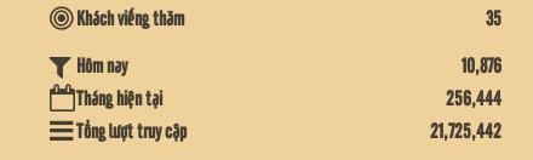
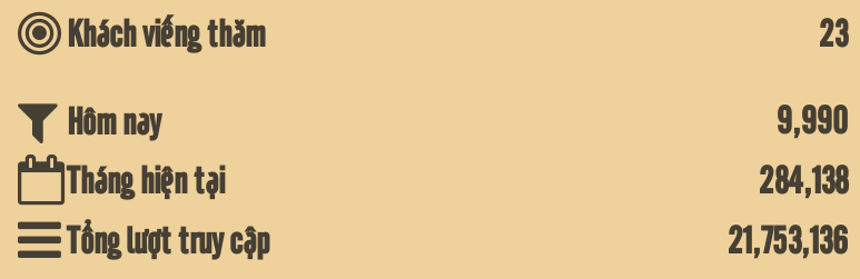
[486,11,502,29] 35 -> [819,20,848,53] 23
[462,58,502,76] 10,876 -> [777,106,848,140] 9,990
[446,91,502,109] 256,444 -> [759,166,848,200] 284,138
[430,123,502,142] 21,725,442 -> [728,226,848,260] 21,753,136

